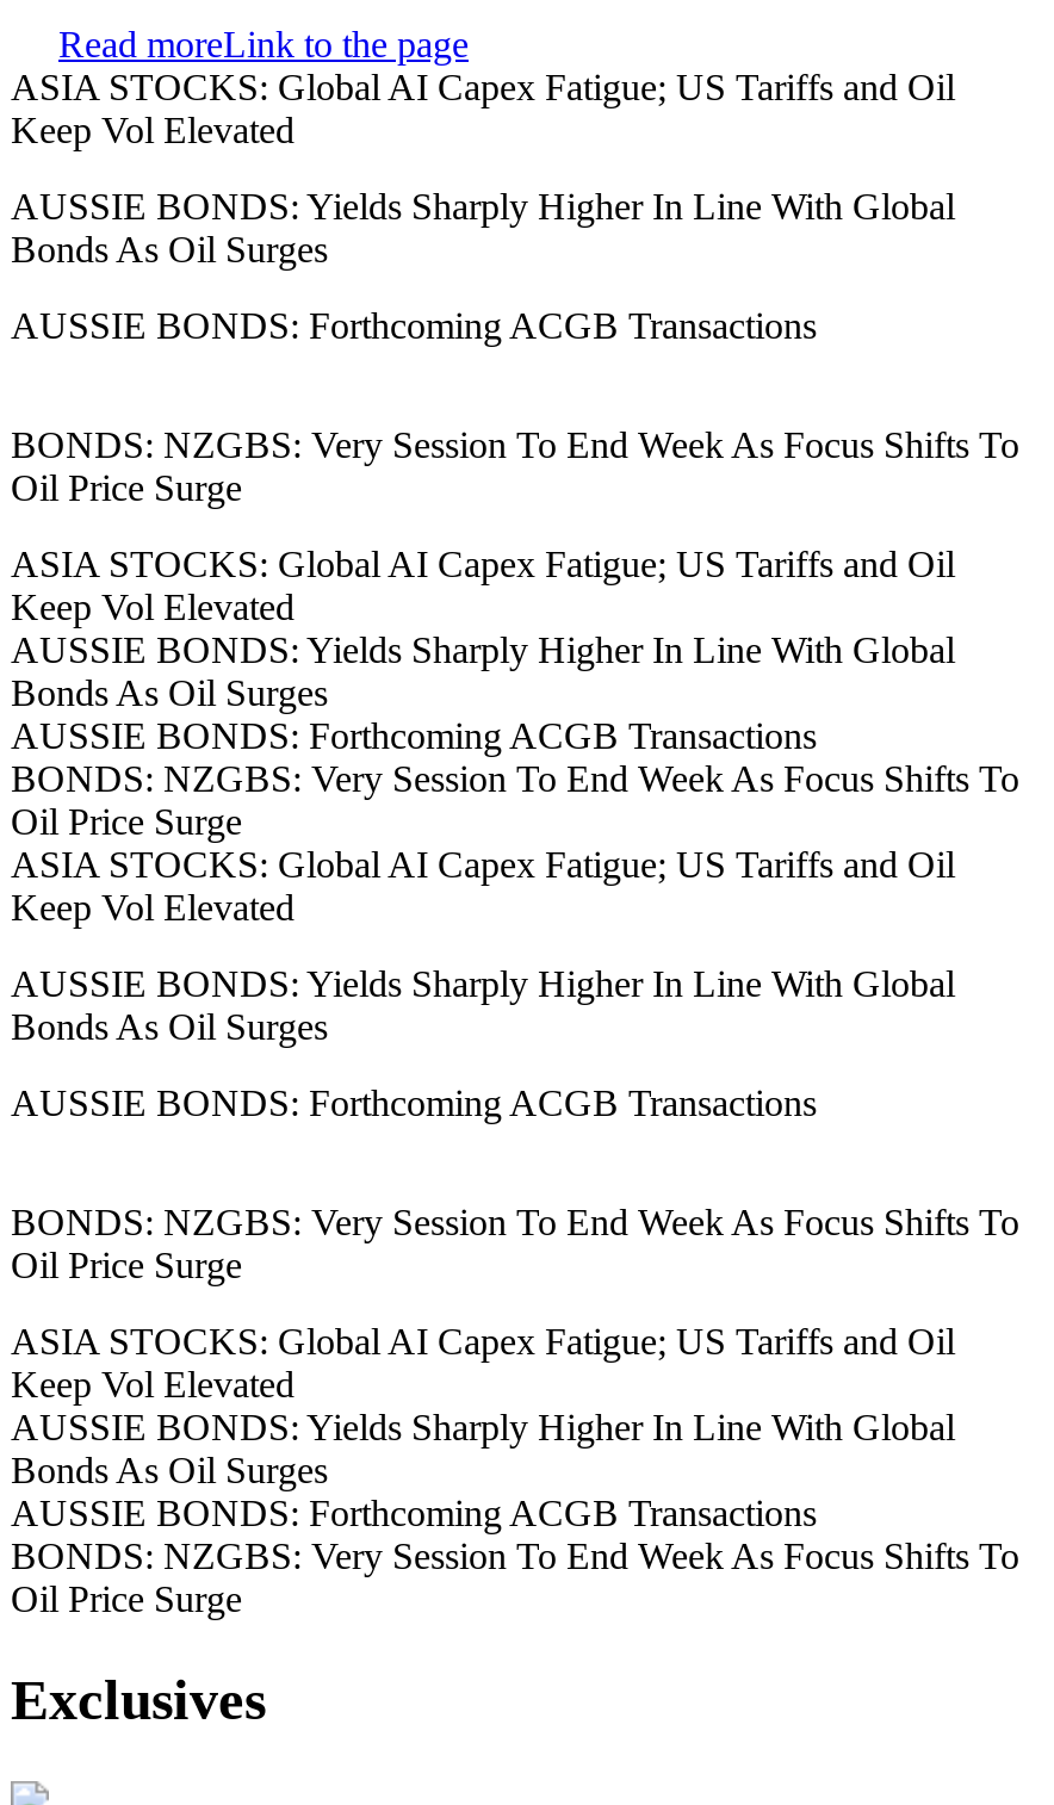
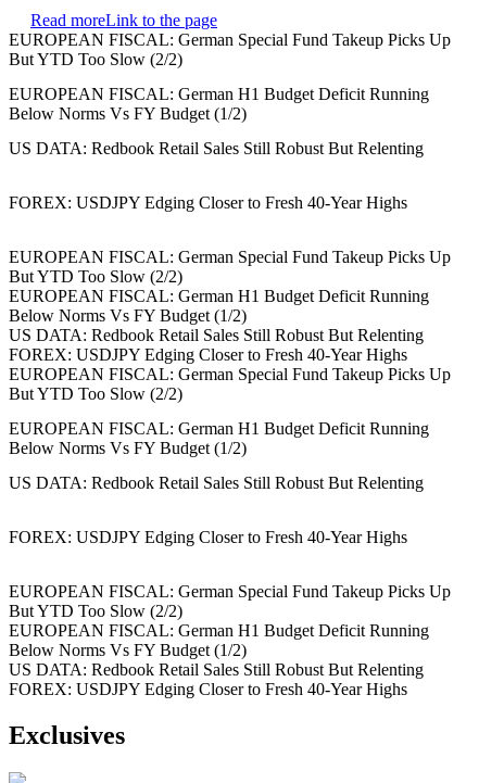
[11,67,955,151] ASIA STOCKS: Global AI Capex Fatigue; US Tariffs and Oil | Keep Vol Elevated -> [9,31,451,69] EUROPEAN FISCAL: German Special Fund Takeup Picks Up | But YTD Too Slow (2/2)
[11,186,955,270] AUSSIE BONDS: Yields Sharply Higher In Line With Global | Bonds As Oil Surges -> [9,85,429,123] EUROPEAN FISCAL: German H1 Budget Deficit Running | Below Norms Vs FY Budget (1/2)
[11,306,817,346] AUSSIE BONDS: Forthcoming ACGB Transactions -> [9,139,424,158] US DATA: Redbook Retail Sales Still Robust But Relenting
[11,425,1019,508] BONDS: NZGBS: Very Session To End Week As Focus Shifts To | Oil Price Surge -> [9,194,407,212] FOREX: USDJPY Edging Closer to Fresh 40-Year Highs
[11,544,1019,928] ASIA STOCKS: Global AI Capex Fatigue; US Tariffs and Oil | Keep Vol Elevated | AUSSIE BONDS: Yields Sharply Higher In Line With Global | Bonds As Oil Surges | AUSSIE BONDS: Forthcoming ACGB Transactions | BONDS: NZGBS: Very Session To End Week As Focus Shifts To | Oil Price Surge | ASIA STOCKS: Global AI Capex Fatigue; US Tariffs and Oil | Keep Vol Elevated -> [9,248,451,403] EUROPEAN FISCAL: German Special Fund Takeup Picks Up | But YTD Too Slow (2/2) | EUROPEAN FISCAL: German H1 Budget Deficit Running | Below Norms Vs FY Budget (1/2) | US DATA: Redbook Retail Sales Still Robust But Relenting | FOREX: USDJPY Edging Closer to Fresh 40-Year Highs | EUROPEAN FISCAL: German Special Fund Takeup Picks Up | But YTD Too Slow (2/2)
[11,964,955,1047] AUSSIE BONDS: Yields Sharply Higher In Line With Global | Bonds As Oil Surges -> [9,419,429,457] EUROPEAN FISCAL: German H1 Budget Deficit Running | Below Norms Vs FY Budget (1/2)
[11,1083,817,1124] AUSSIE BONDS: Forthcoming ACGB Transactions -> [9,474,424,492] US DATA: Redbook Retail Sales Still Robust But Relenting
[11,1202,1019,1286] BONDS: NZGBS: Very Session To End Week As Focus Shifts To | Oil Price Surge -> [9,528,407,546] FOREX: USDJPY Edging Closer to Fresh 40-Year Highs
[11,1321,1019,1619] ASIA STOCKS: Global AI Capex Fatigue; US Tariffs and Oil | Keep Vol Elevated | AUSSIE BONDS: Yields Sharply Higher In Line With Global | Bonds As Oil Surges | AUSSIE BONDS: Forthcoming ACGB Transactions | BONDS: NZGBS: Very Session To End Week As Focus Shifts To | Oil Price Surge -> [9,582,451,699] EUROPEAN FISCAL: German Special Fund Takeup Picks Up | But YTD Too Slow (2/2) | EUROPEAN FISCAL: German H1 Budget Deficit Running | Below Norms Vs FY Budget (1/2) | US DATA: Redbook Retail Sales Still Robust But Relenting | FOREX: USDJPY Edging Closer to Fresh 40-Year Highs

